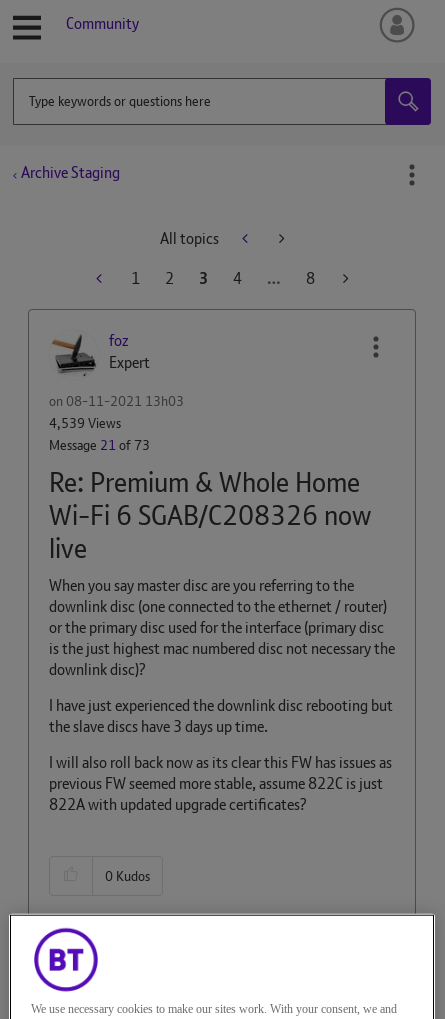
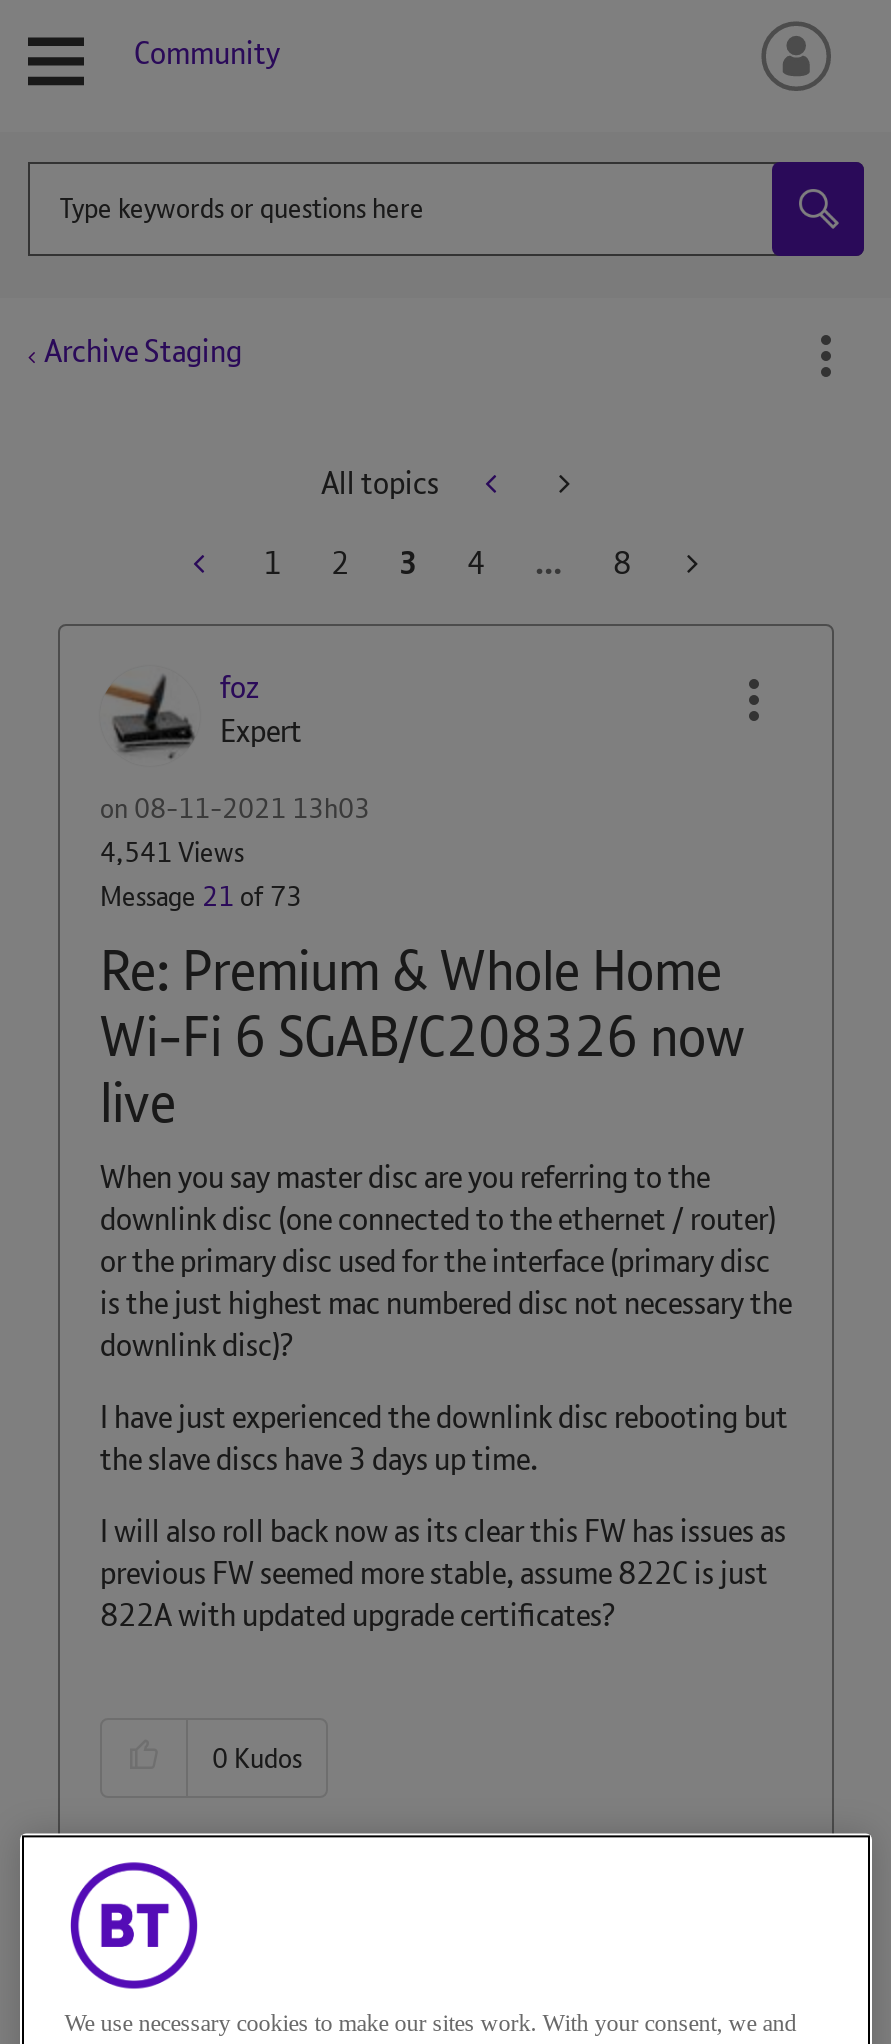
[49,414,121,432] 4,539 Views -> [100,834,244,870] 4,541 Views

